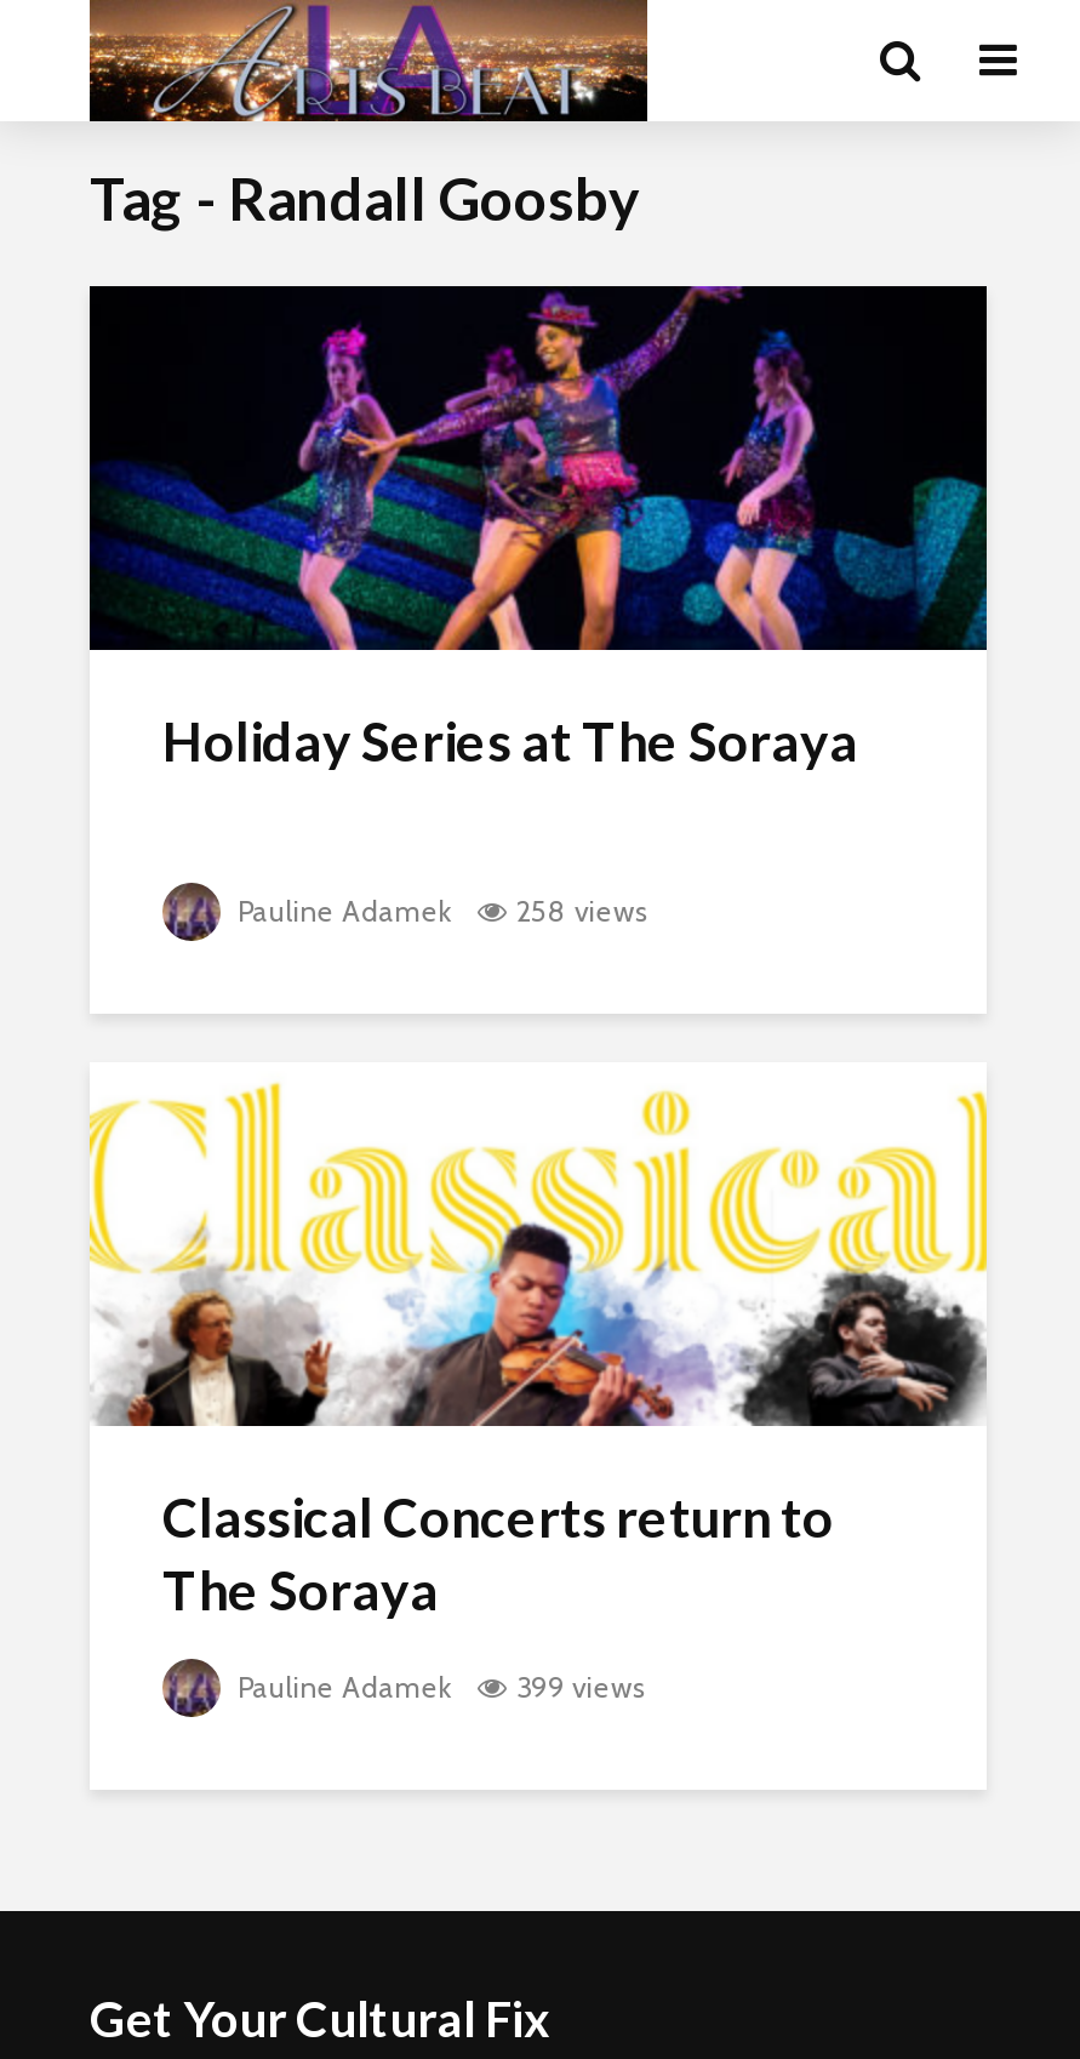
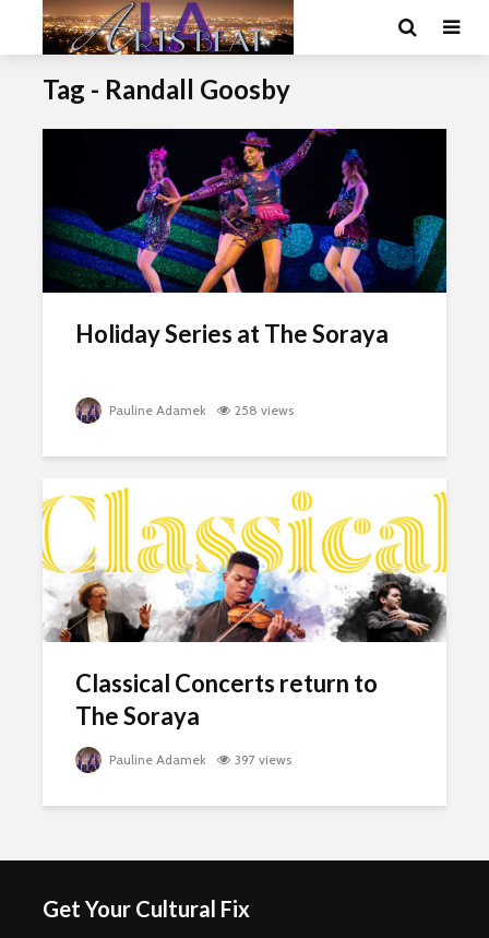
[230,1669,645,1705] Pauline Adamek 399 views -> [106,751,291,768] Pauline Adamek 397 views

